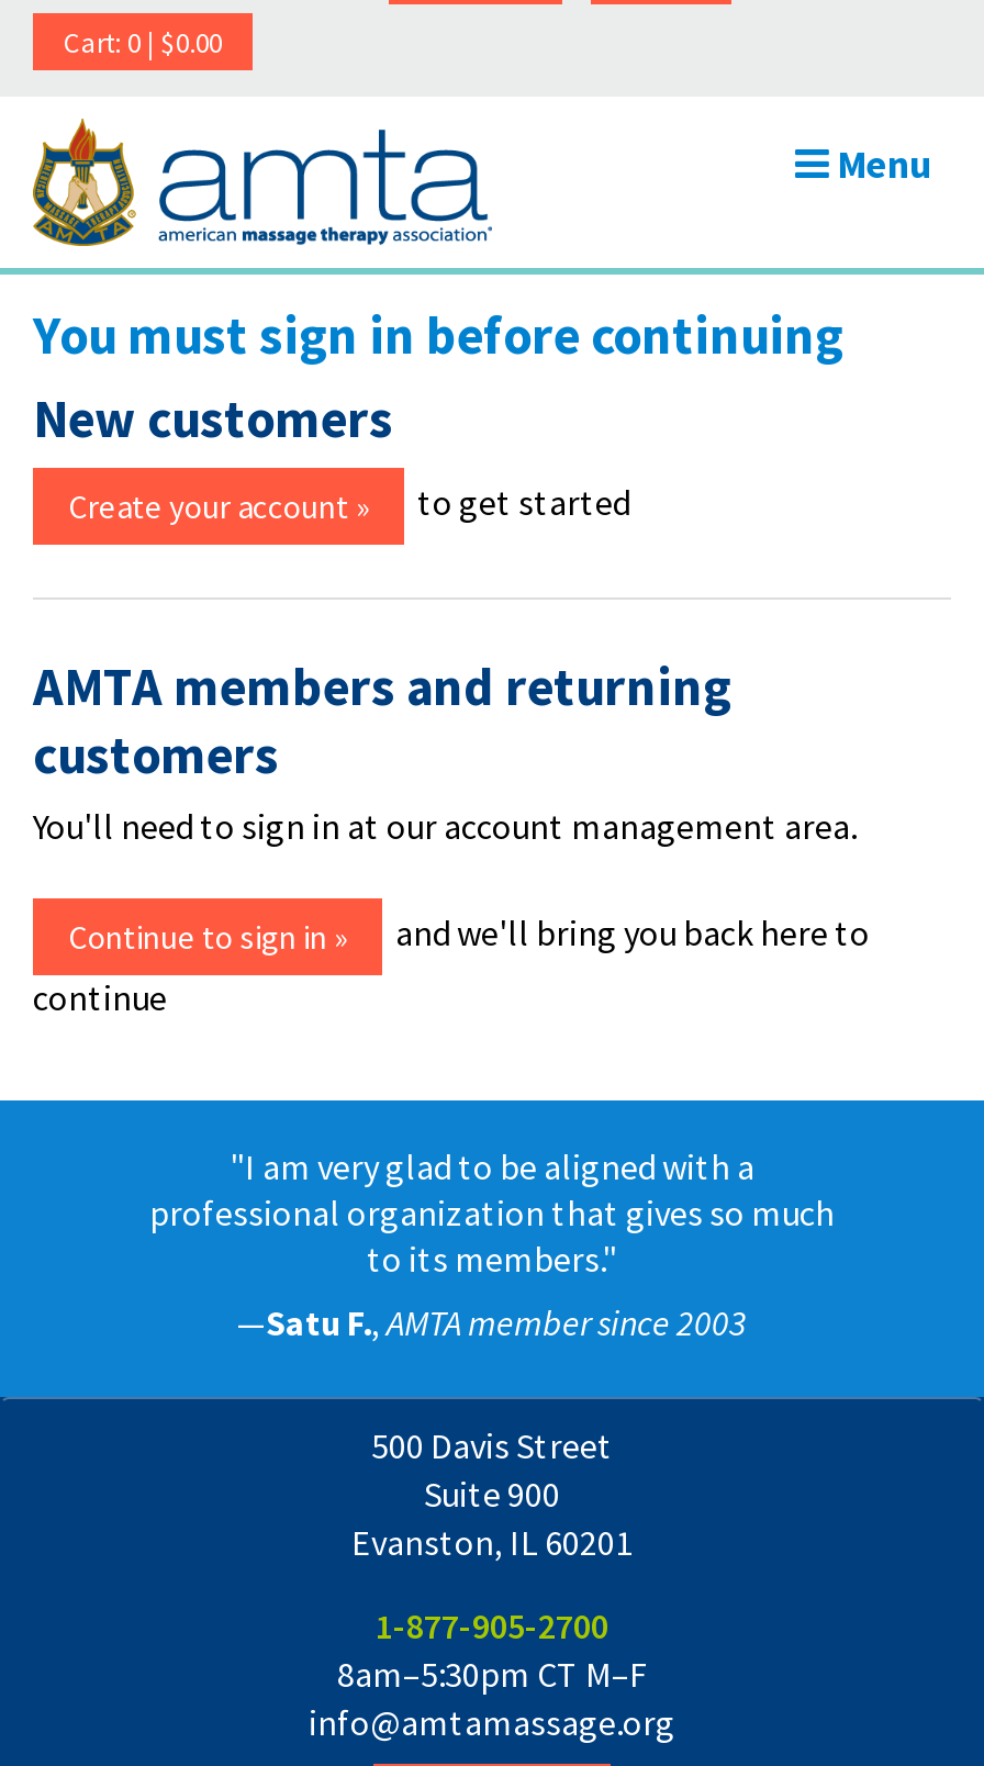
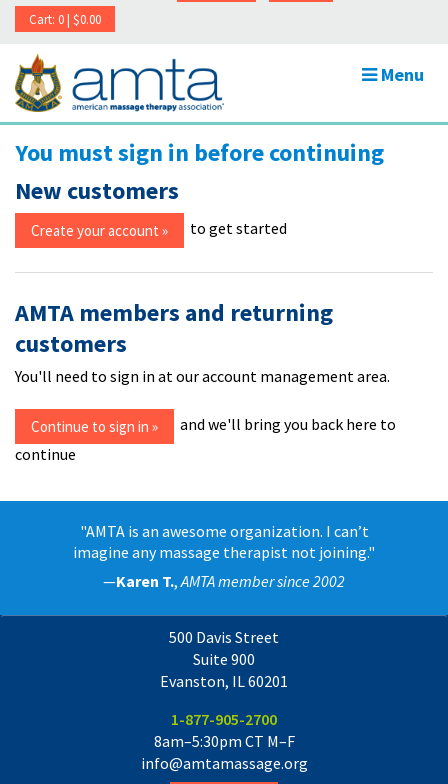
[149,1145,835,1345] "I am very glad to be aligned with a | professional organization that gives so much | to its members." | —Satu F.,AMTA member since 2003 -> [73,521,375,591] "AMTA is an awesome organization. I can’t | imagine any massage therapist not joining." | —Karen T.,AMTA member since 2002

